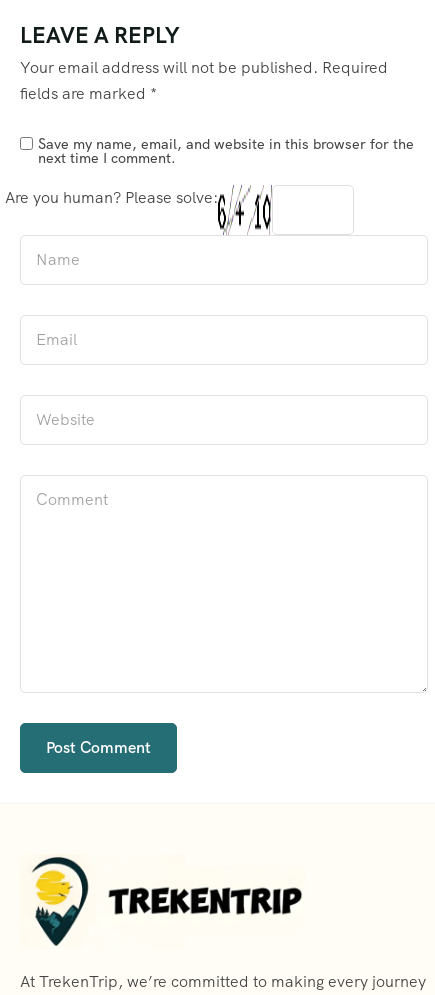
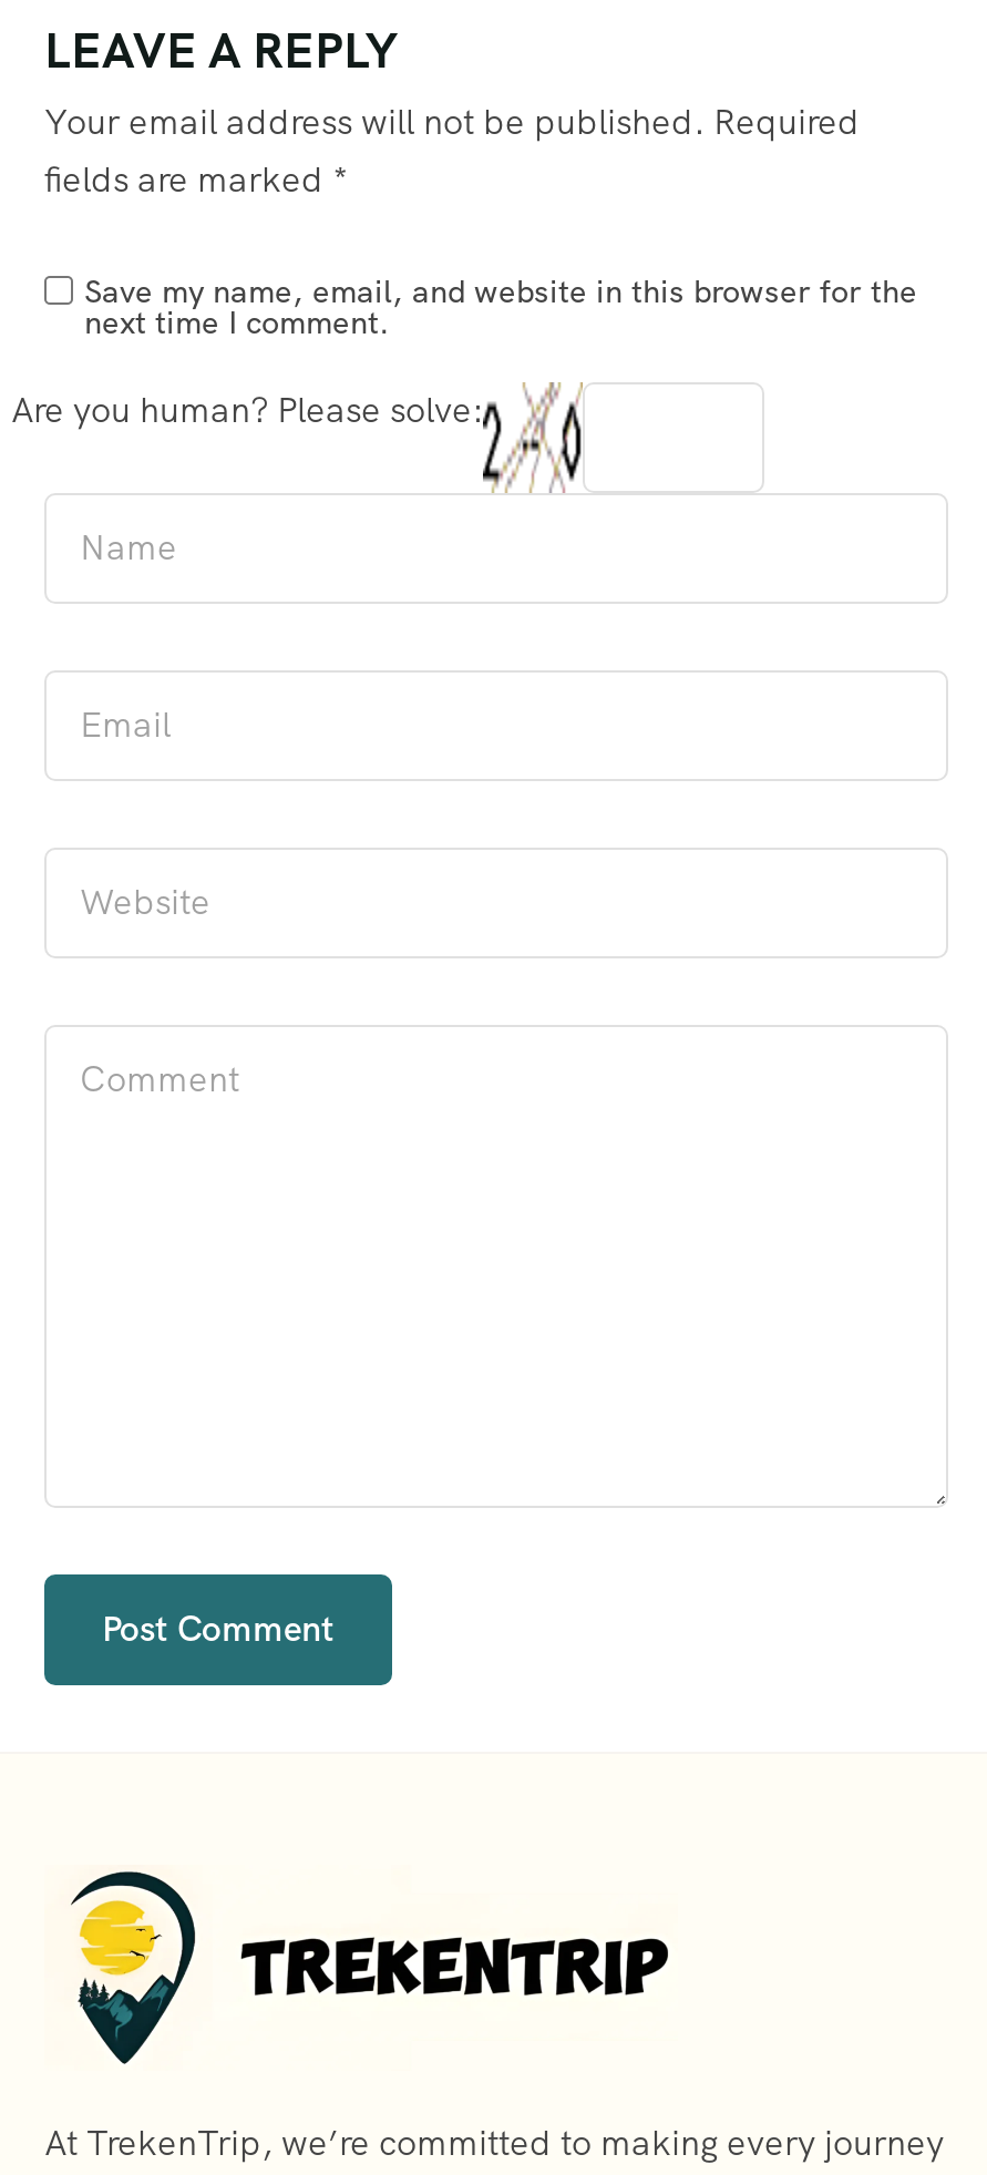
[217,185,273,233] [image] -> [481,382,603,493] [image]

